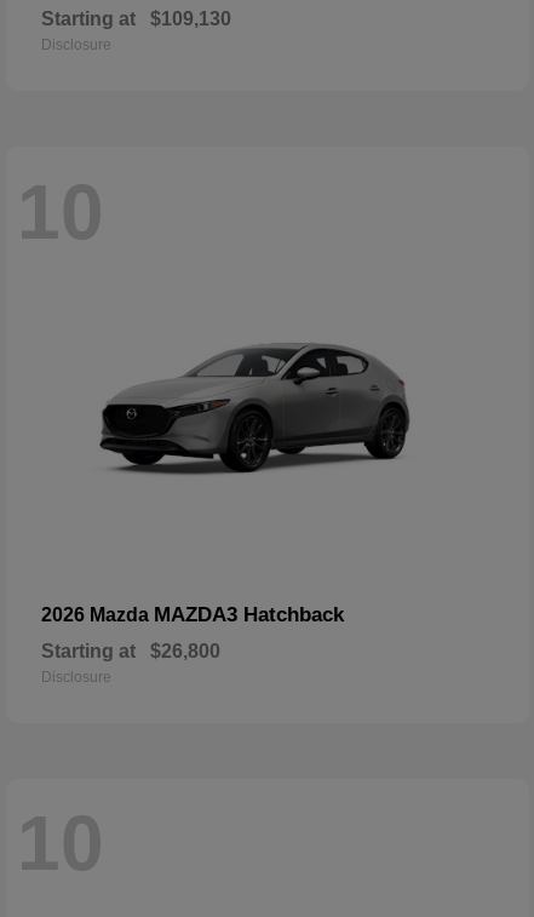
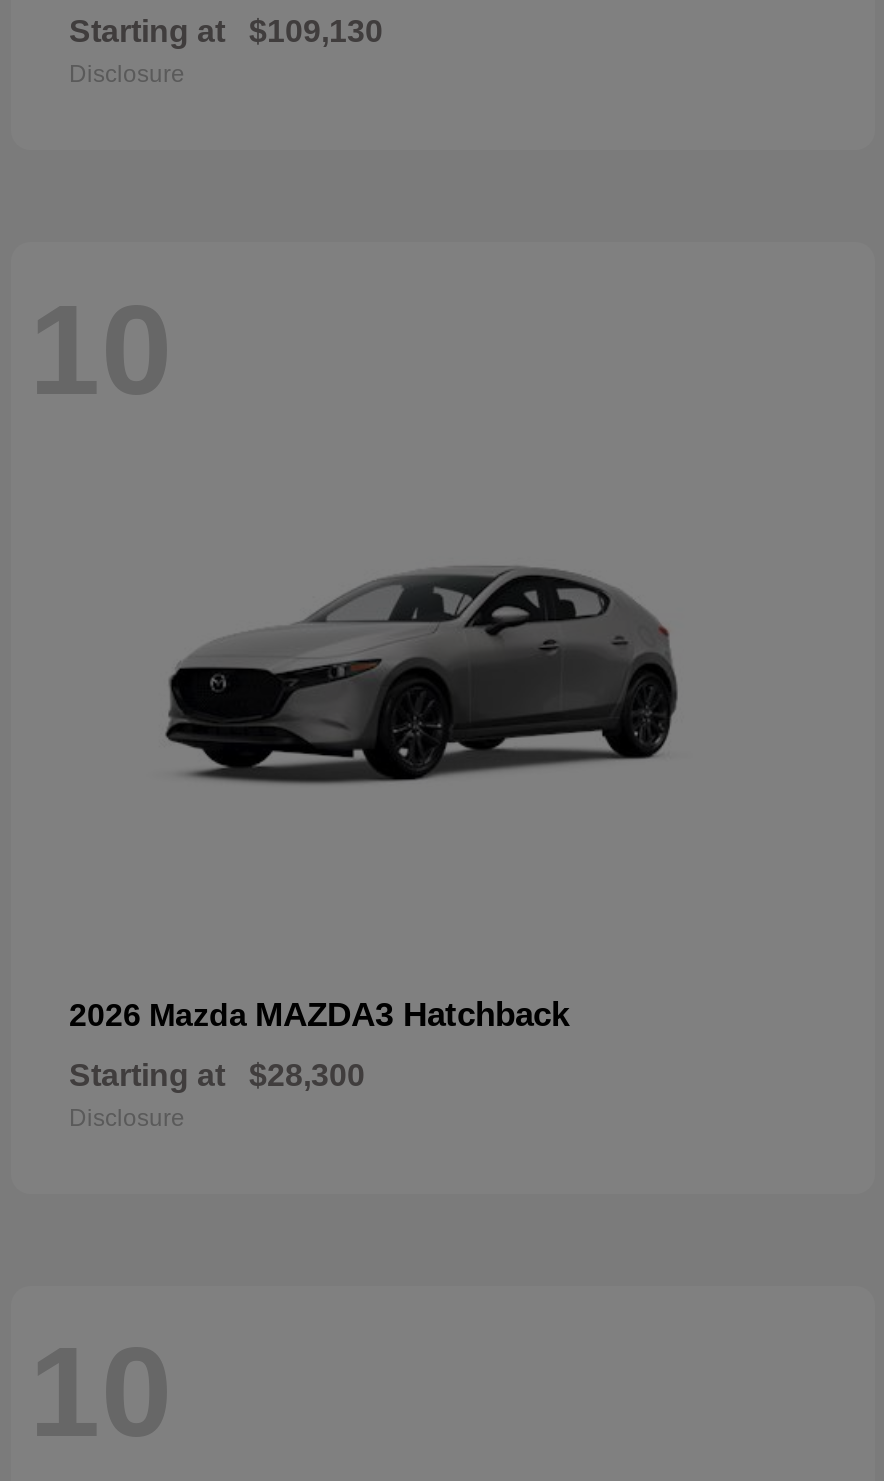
[41,640,220,661] Starting at $26,800 -> [69,1057,365,1091] Starting at $28,300

